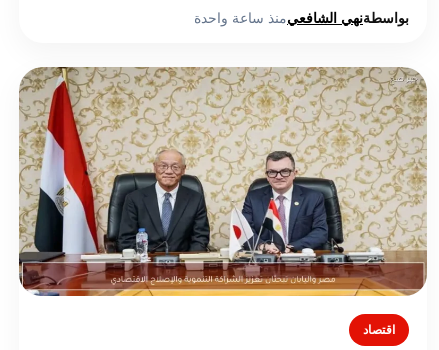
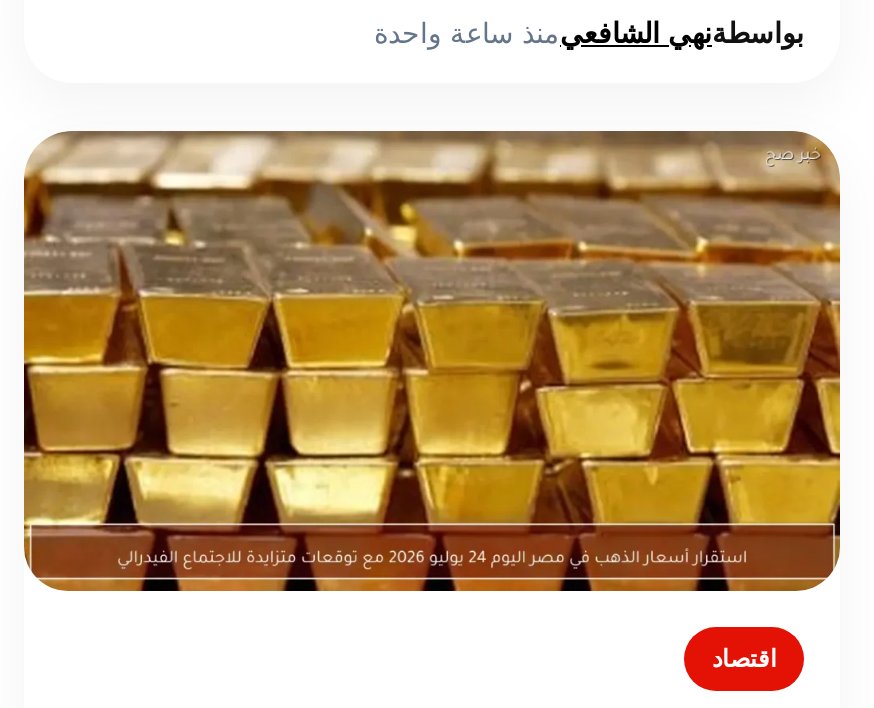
[18,67,428,297] [image] -> [22,130,842,594] [image]

